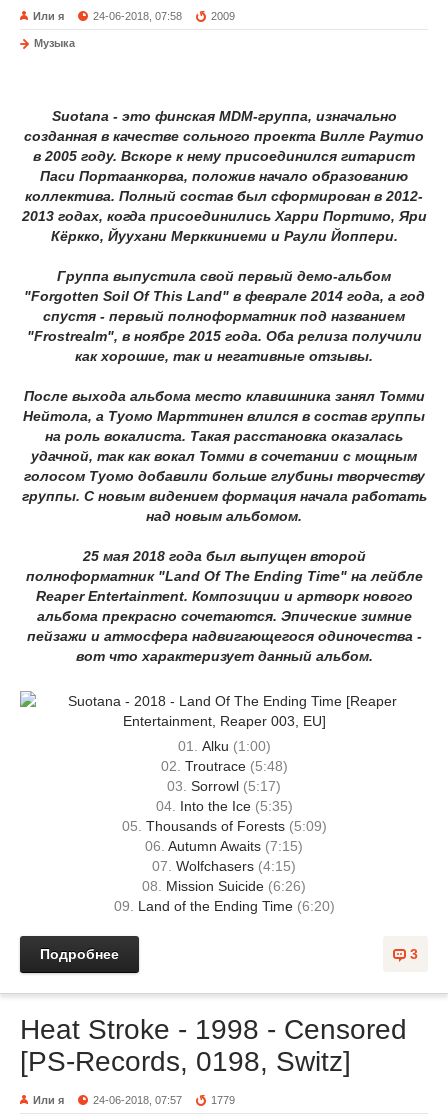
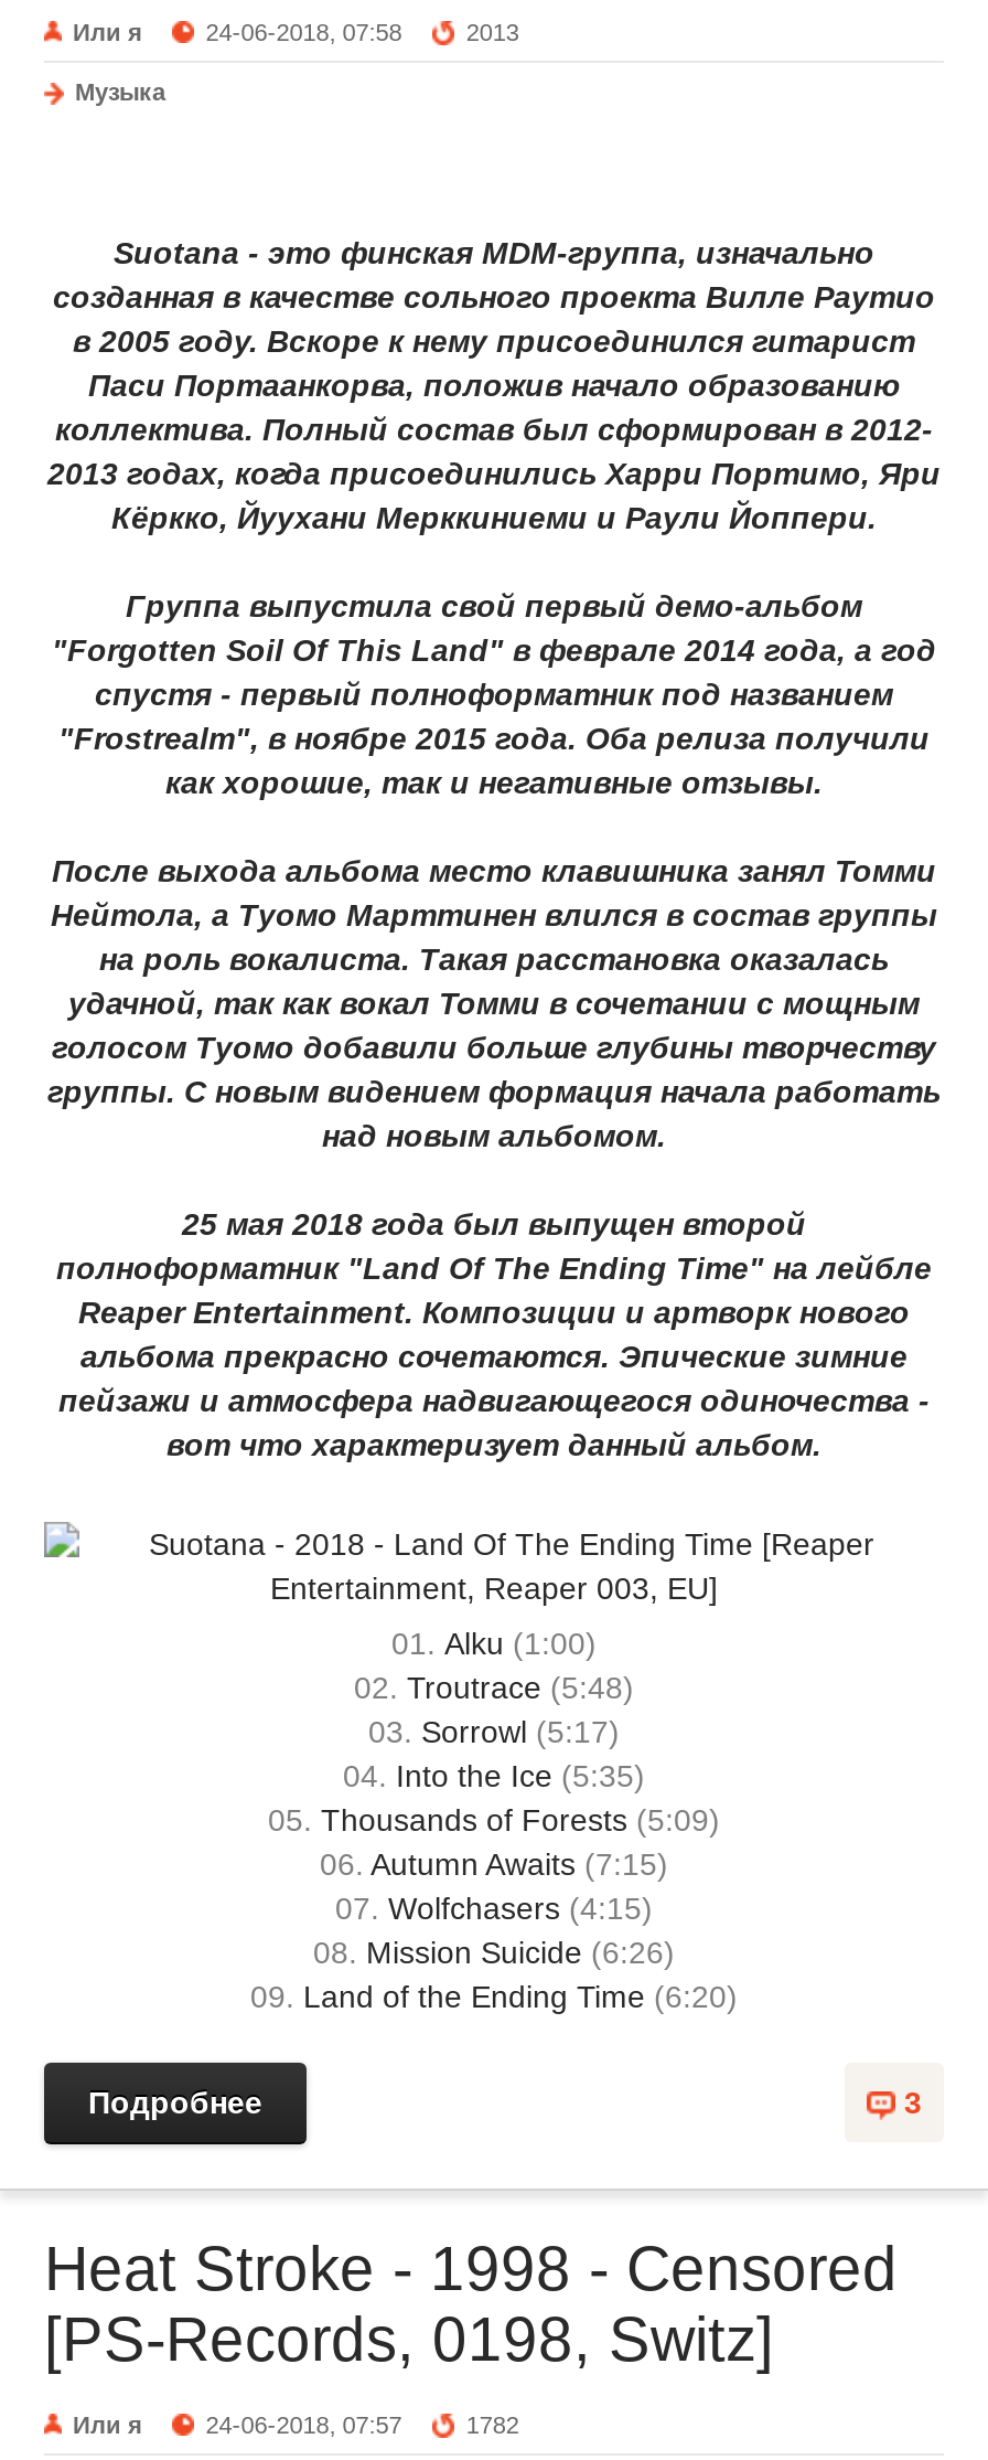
[211,10,235,22] 2009 -> [466,19,519,45] 2013
[211,1094,235,1106] 1779 -> [466,2411,519,2438] 1782

